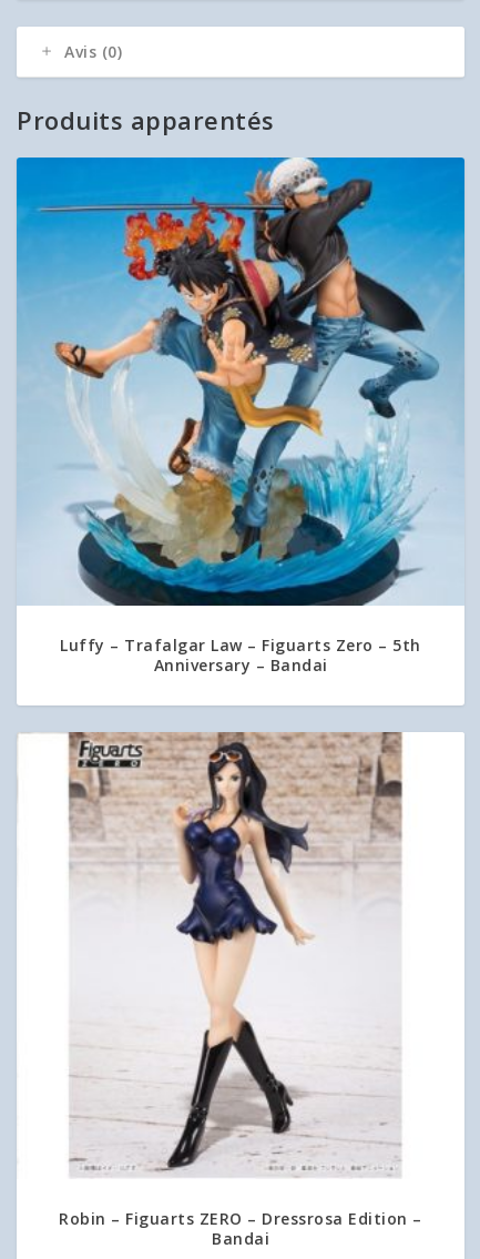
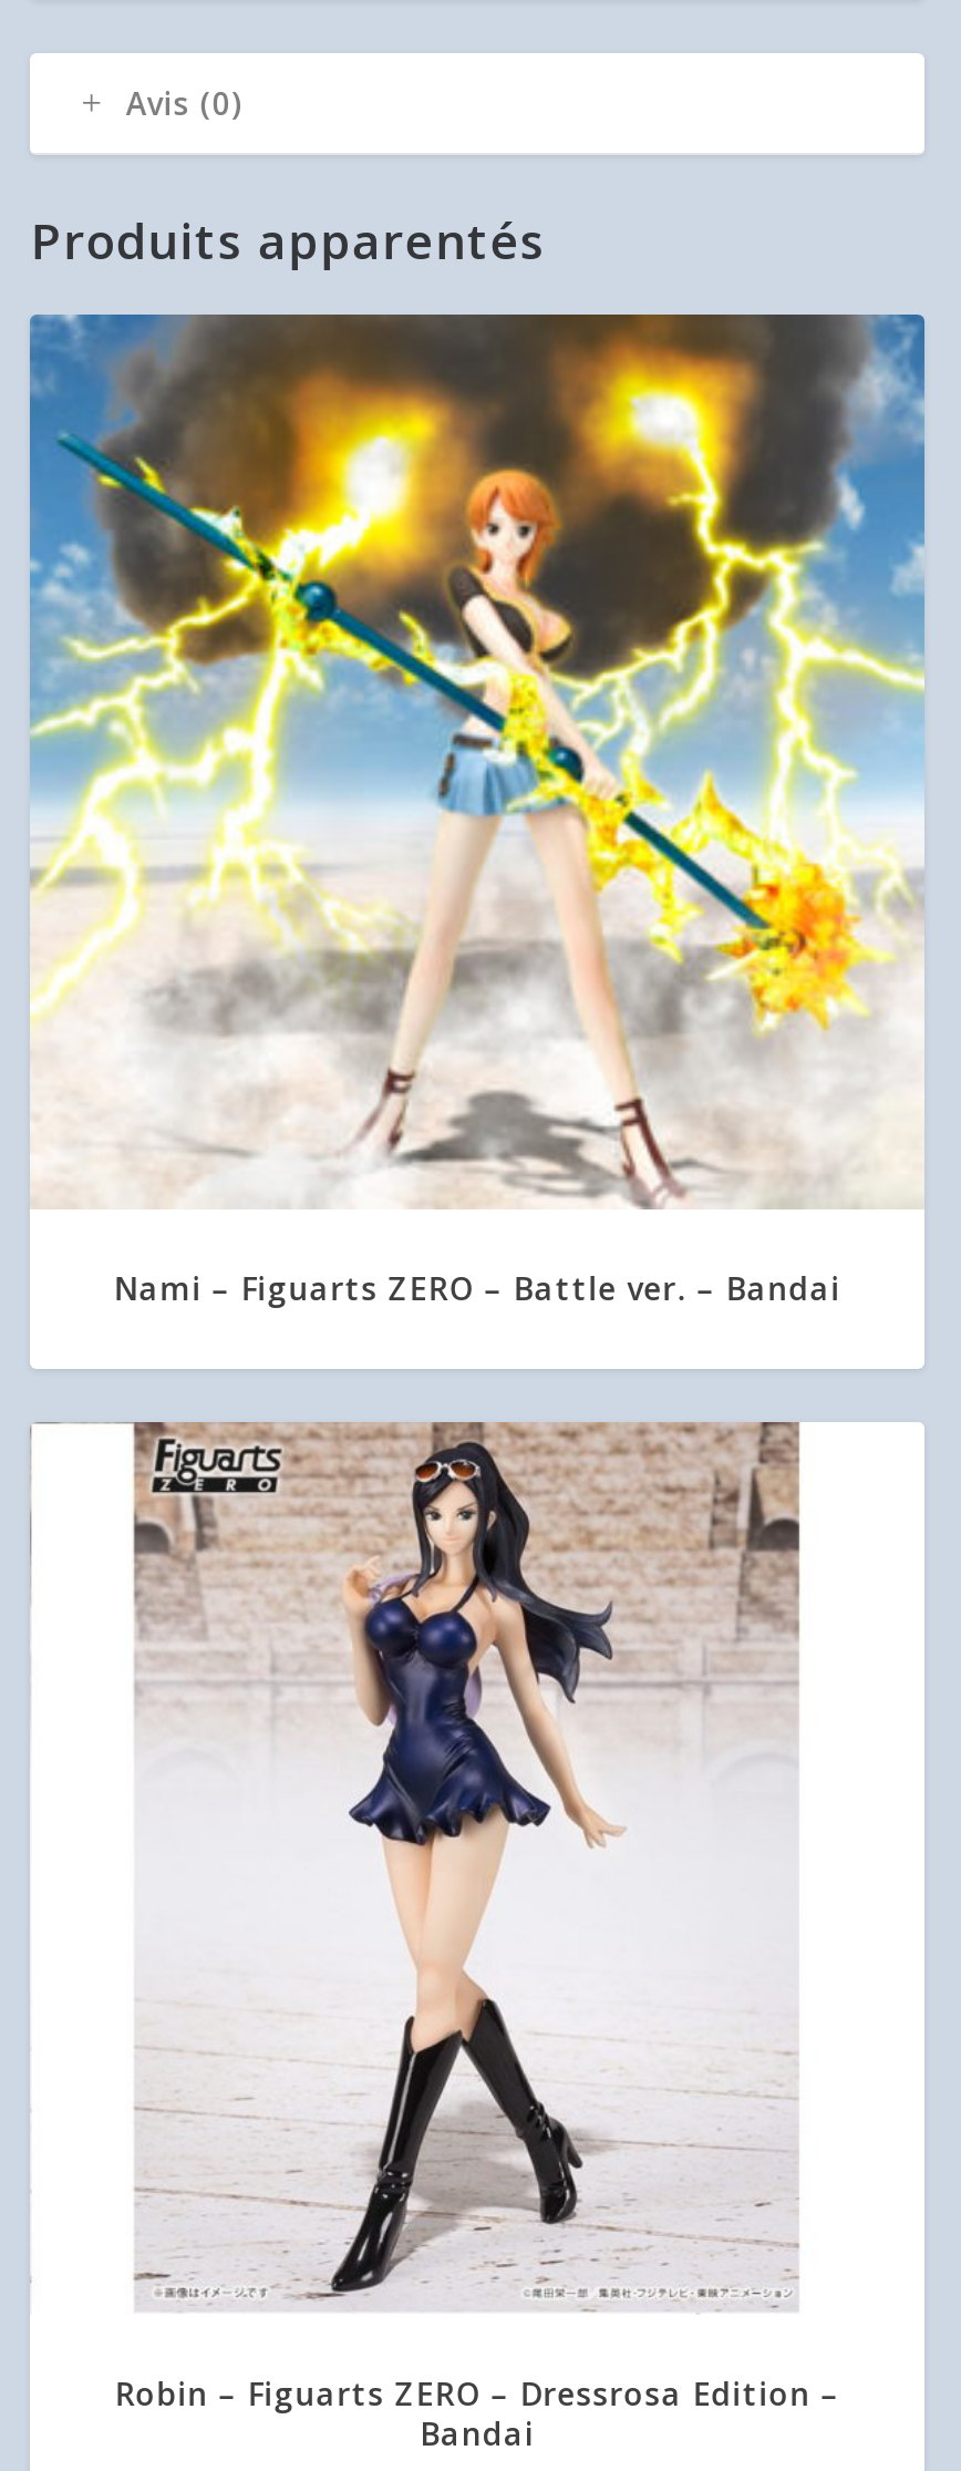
[17,156,464,675] [image] | Luffy – Trafalgar Law – Figuarts Zero – 5th | Anniversary – Bandai -> [30,312,924,1308] [image] | Nami – Figuarts ZERO – Battle ver. – Bandai

